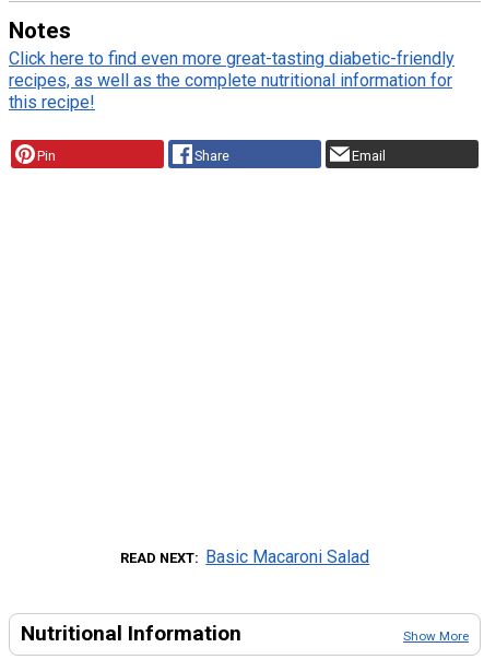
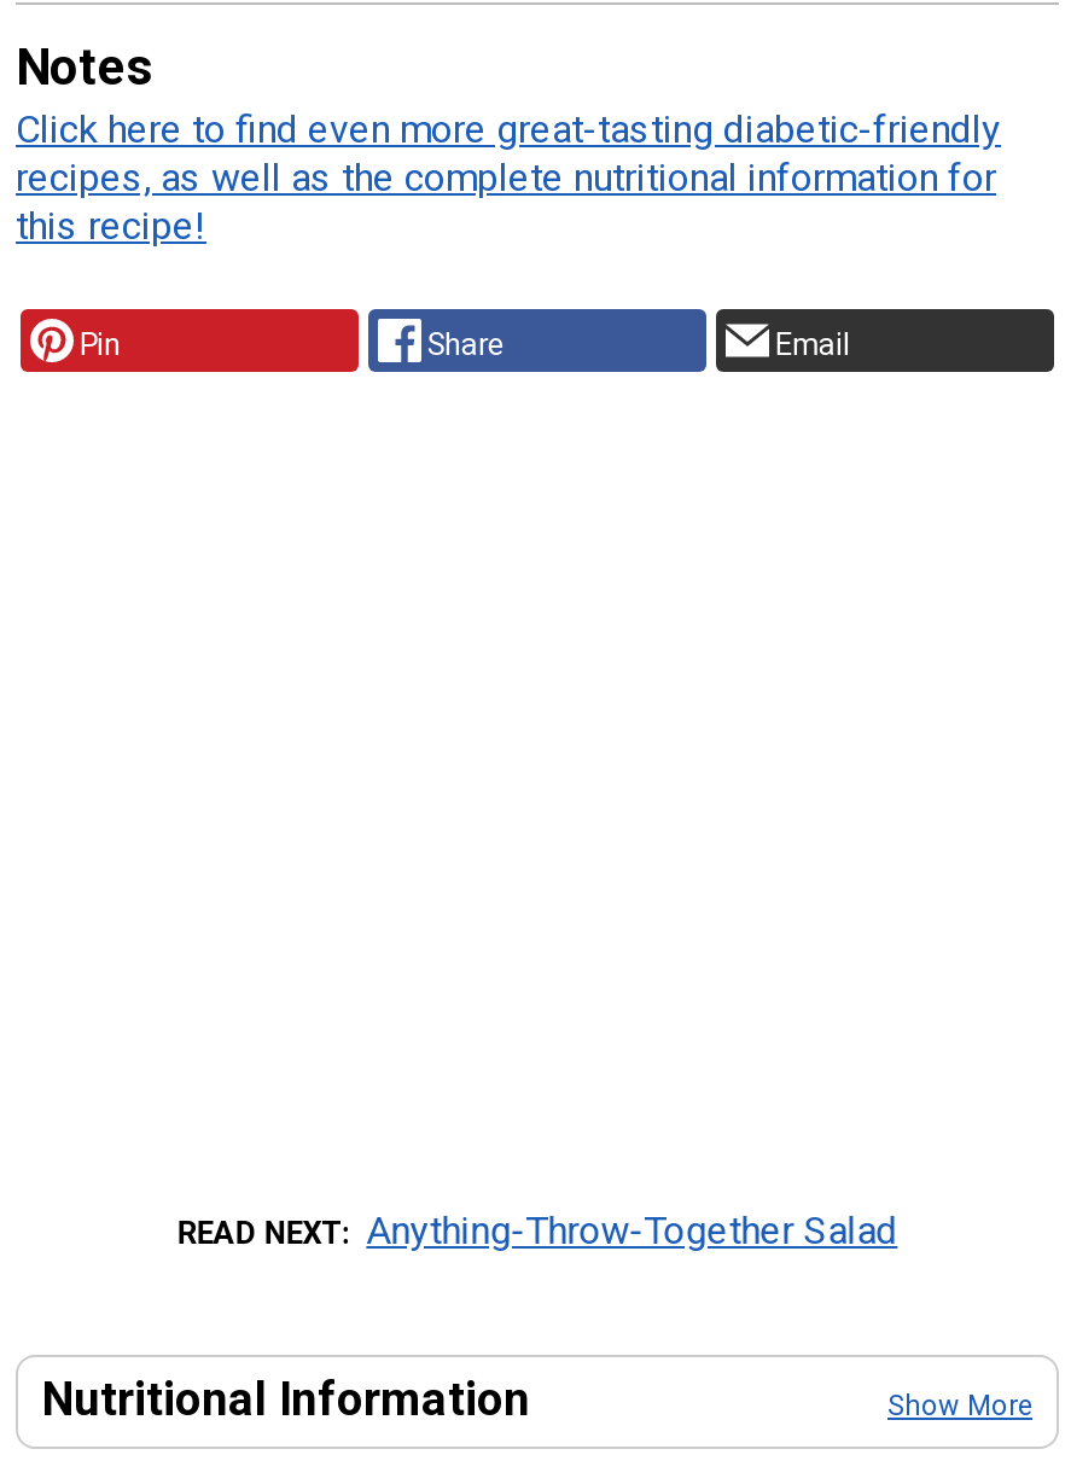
[206,547,370,567] Basic Macaroni Salad -> [366,1208,898,1254] Anything-Throw-Together Salad

